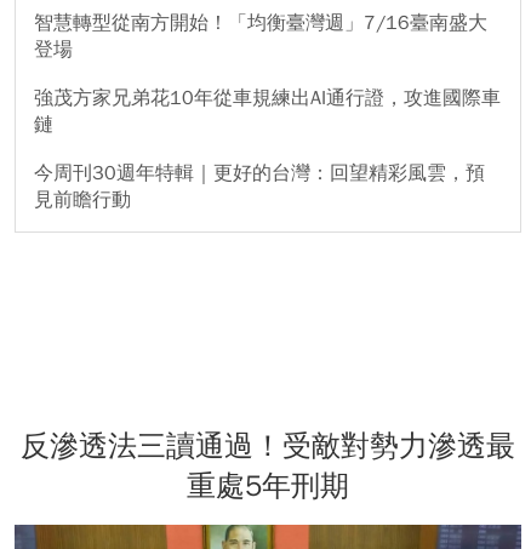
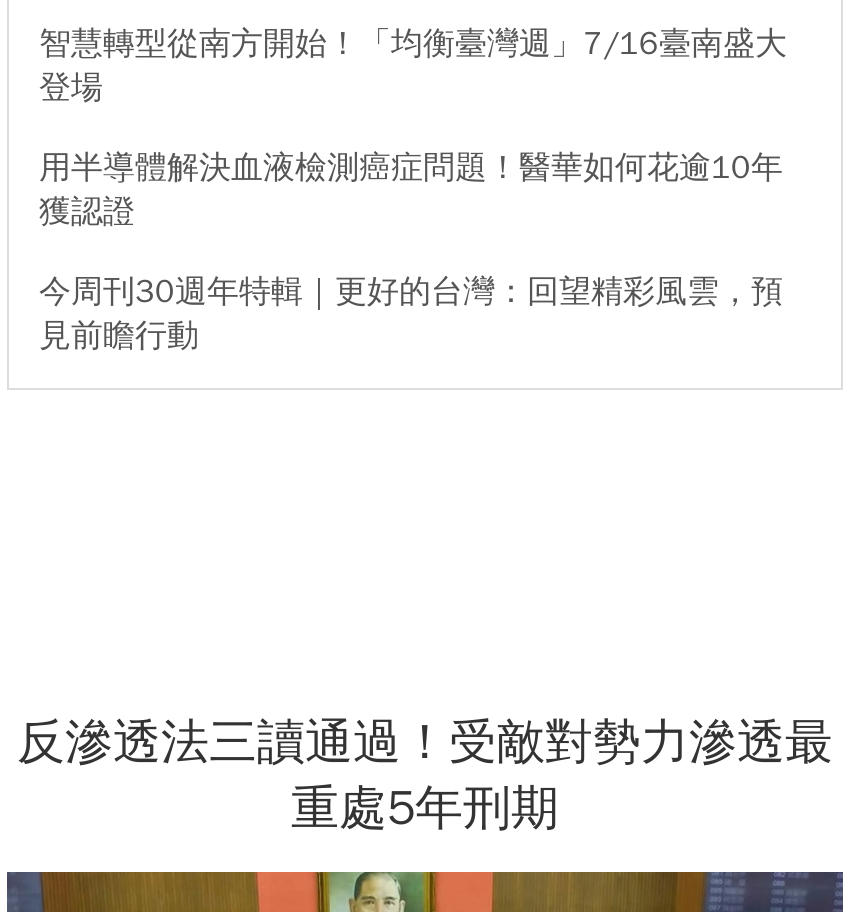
[34,86,501,137] 強茂方家兄弟花10年從車規練出AI通行證，攻進國際車 | 鏈 -> [39,148,783,232] 用半導體解決血液檢測癌症問題！醫華如何花逾10年 | 獲認證

